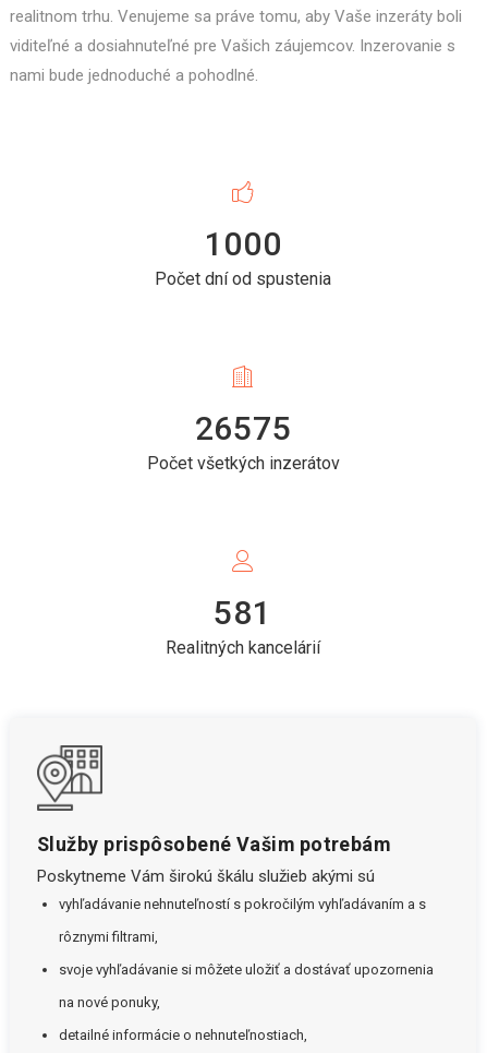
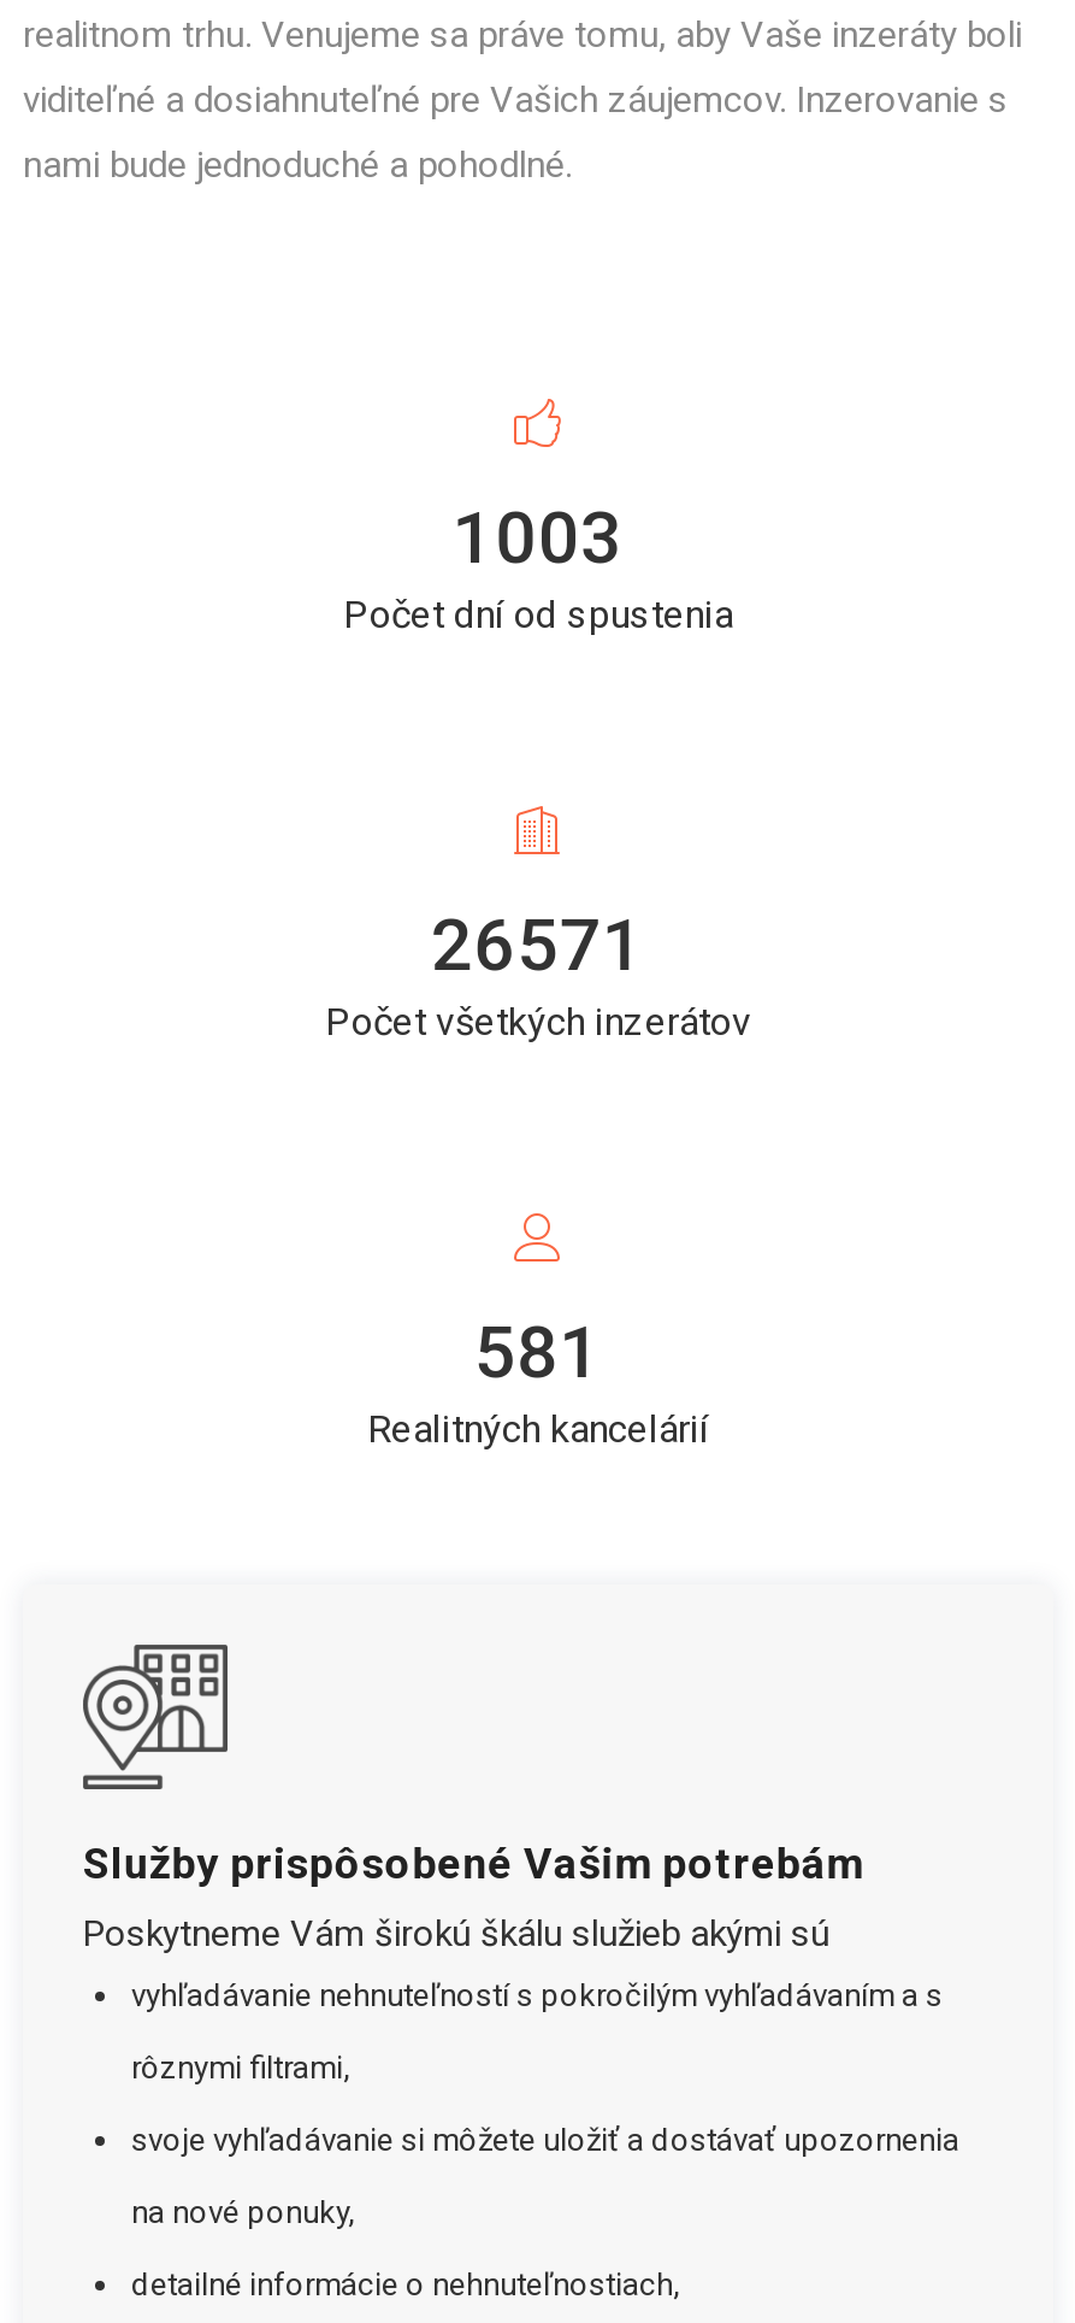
[204,225,282,263] 1000 -> [453,495,624,580] 1003
[195,409,291,447] 26575 -> [431,902,645,987] 26571

